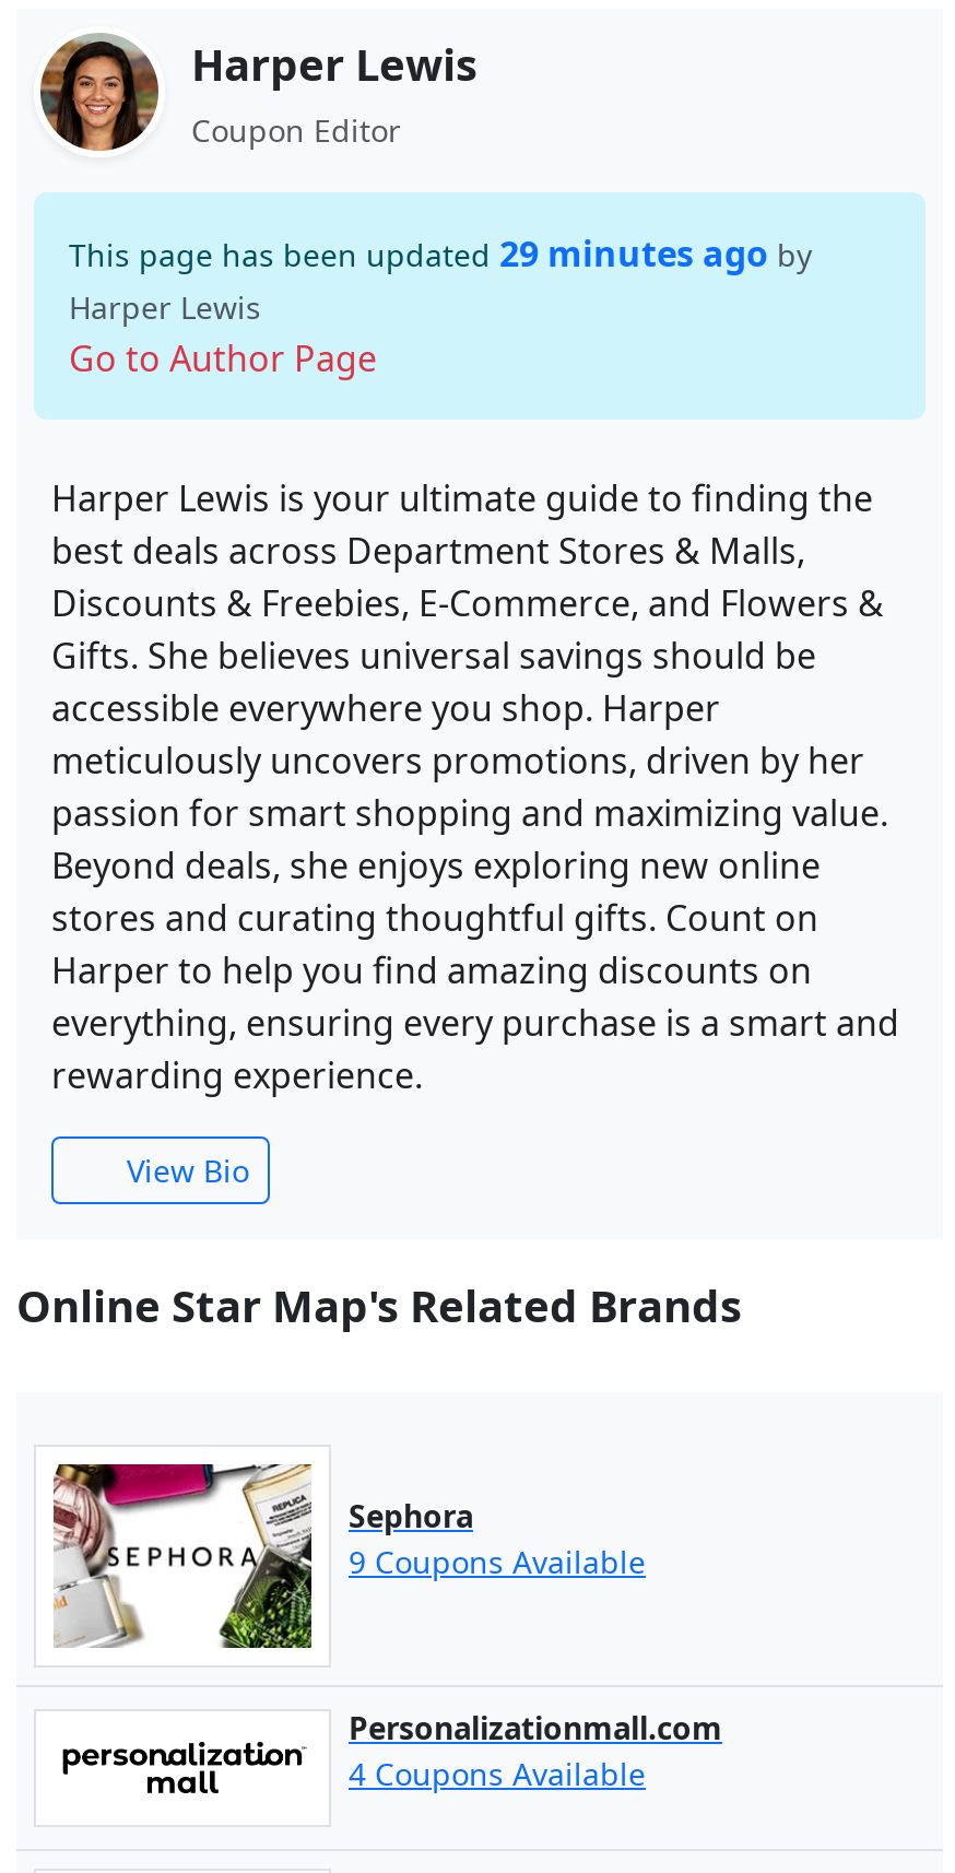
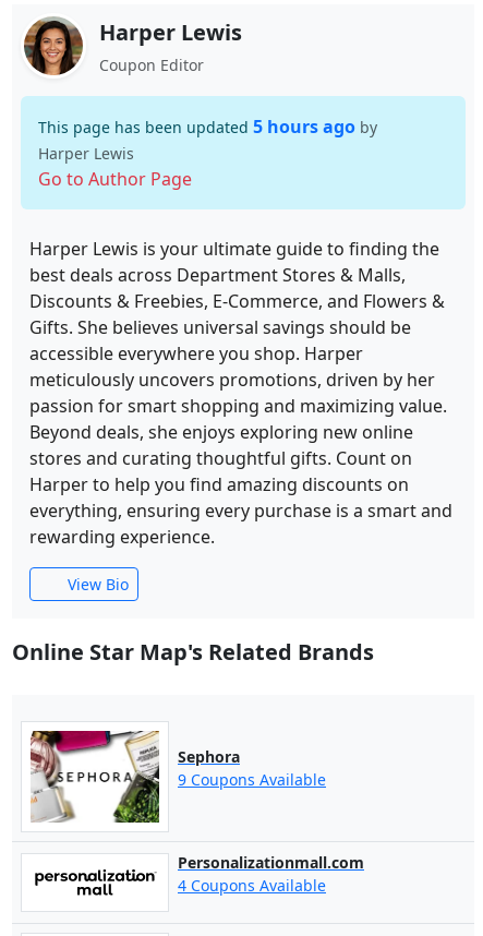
[69,229,812,278] This page has been updated 29 minutes ago by -> [38,115,377,139] This page has been updated 5 hours ago by

